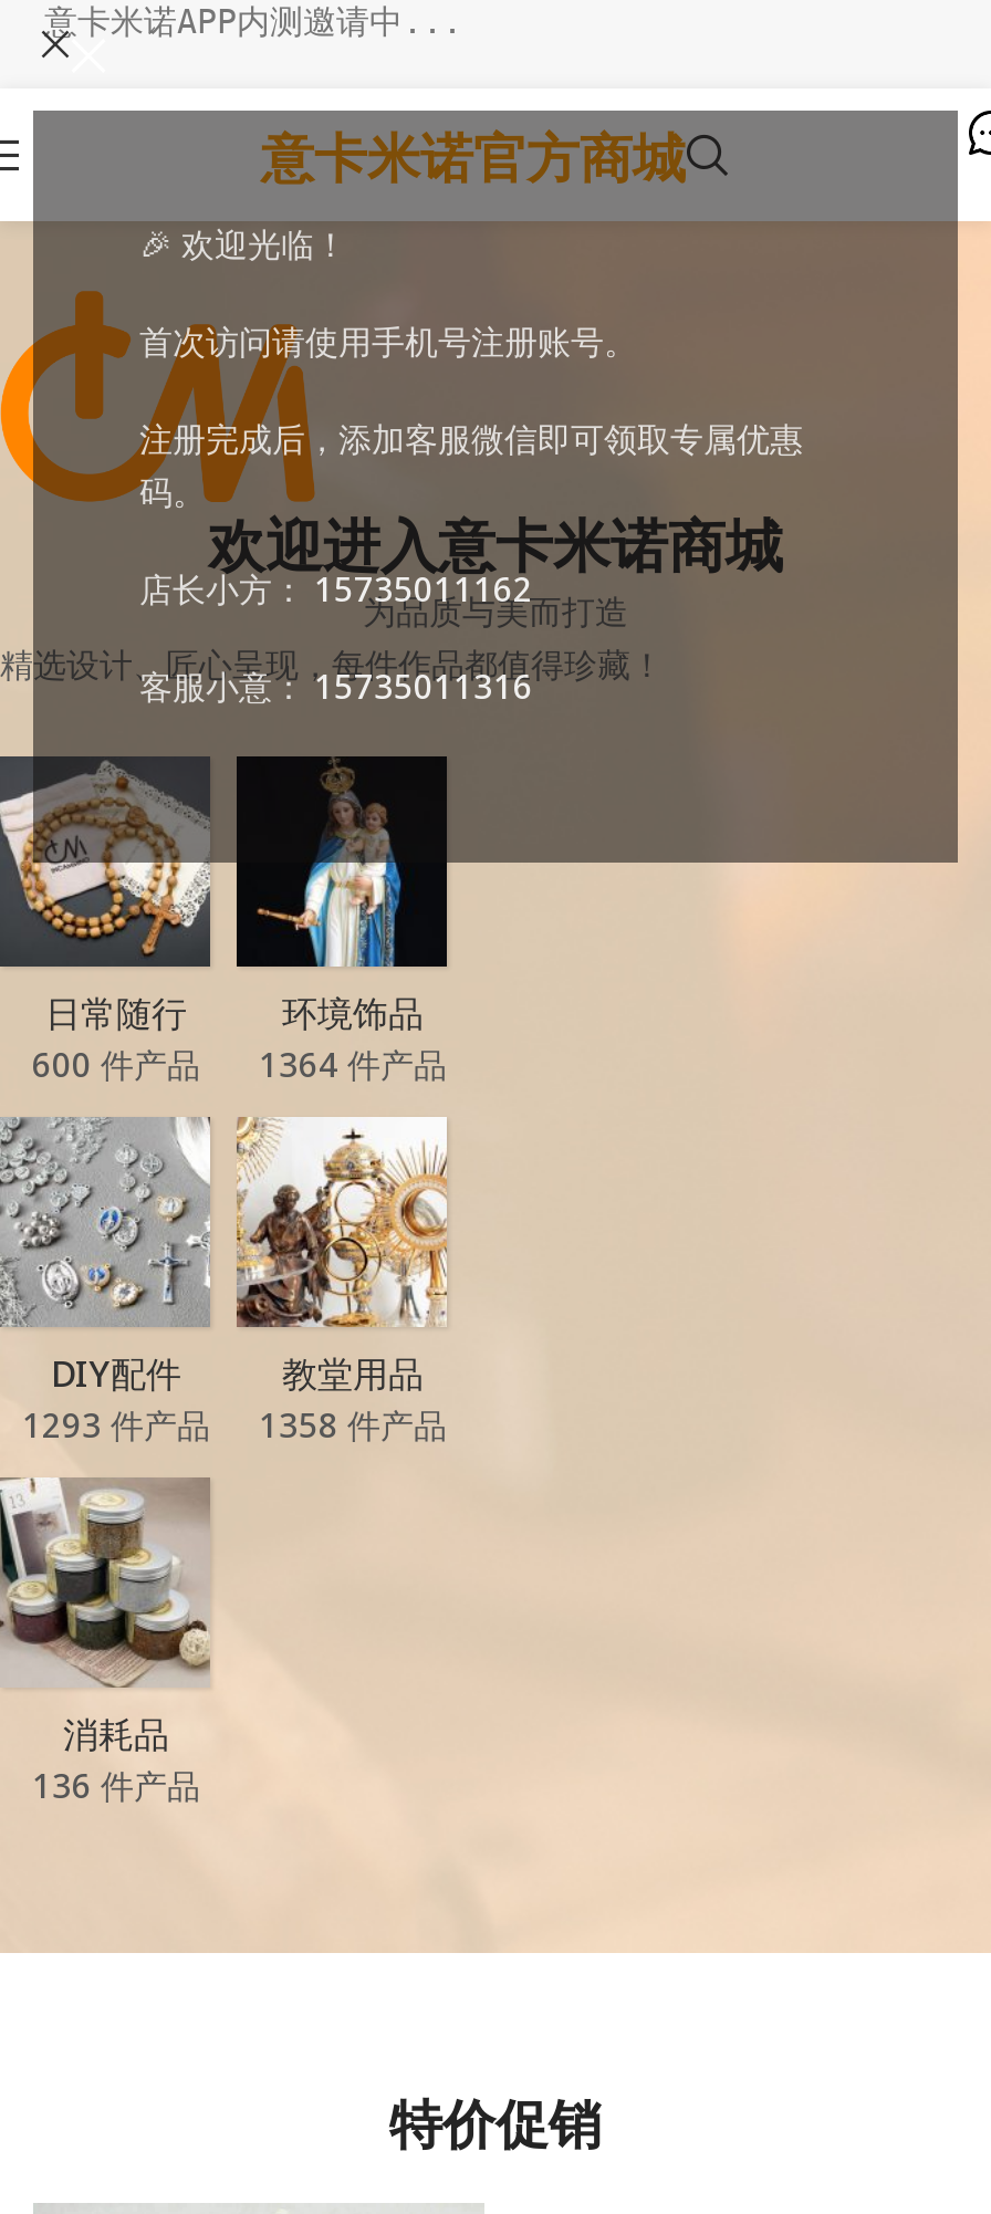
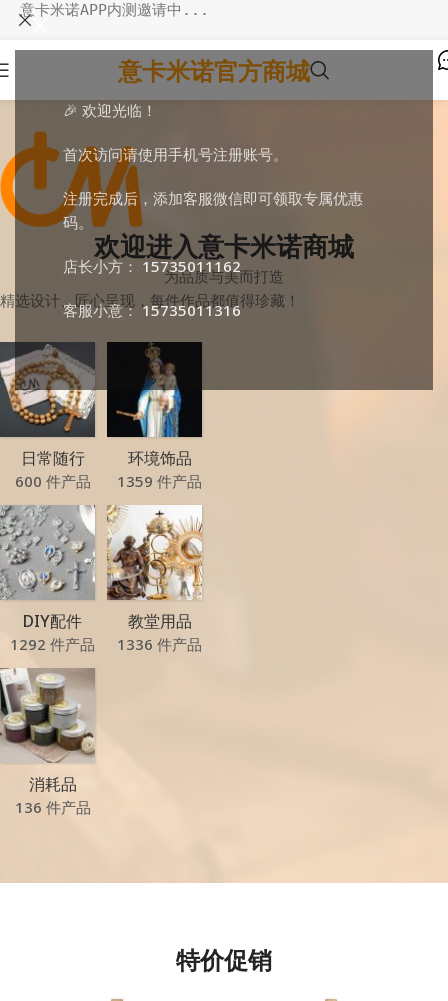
[32,1041,447,1085] 600 件产品 1364 件产品 -> [14,471,202,491] 600 件产品 1359 件产品
[22,1401,210,1446] 1293 件产品 -> [10,634,95,654] 1292 件产品
[259,1401,447,1446] 1358 件产品 -> [117,634,202,654] 1336 件产品

